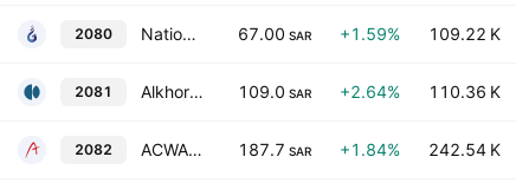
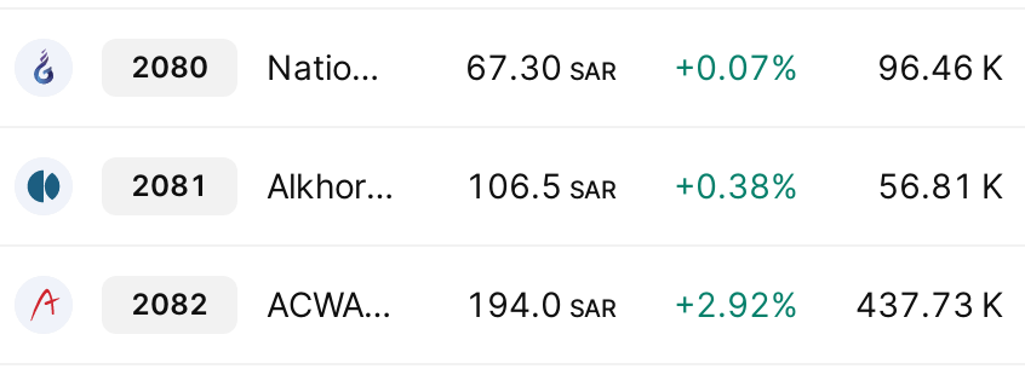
[238,24,311,44] 67.00 SAR -> [465,46,615,87] 67.30 SAR
[340,24,400,44] +1.59% -> [674,46,797,87] +0.07%
[428,24,501,44] 109.22 K -> [877,46,1003,87] 96.46 K
[238,81,311,102] 109.0 SAR -> [465,165,615,206] 106.5 SAR
[340,81,400,102] +2.64% -> [674,165,797,206] +0.38%
[428,81,501,102] 110.36 K -> [877,165,1003,206] 56.81 K
[238,139,311,159] 187.7 SAR -> [465,283,615,324] 194.0 SAR
[340,139,400,159] +1.84% -> [674,283,797,324] +2.92%
[428,139,501,159] 242.54 K -> [855,283,1003,324] 437.73 K

